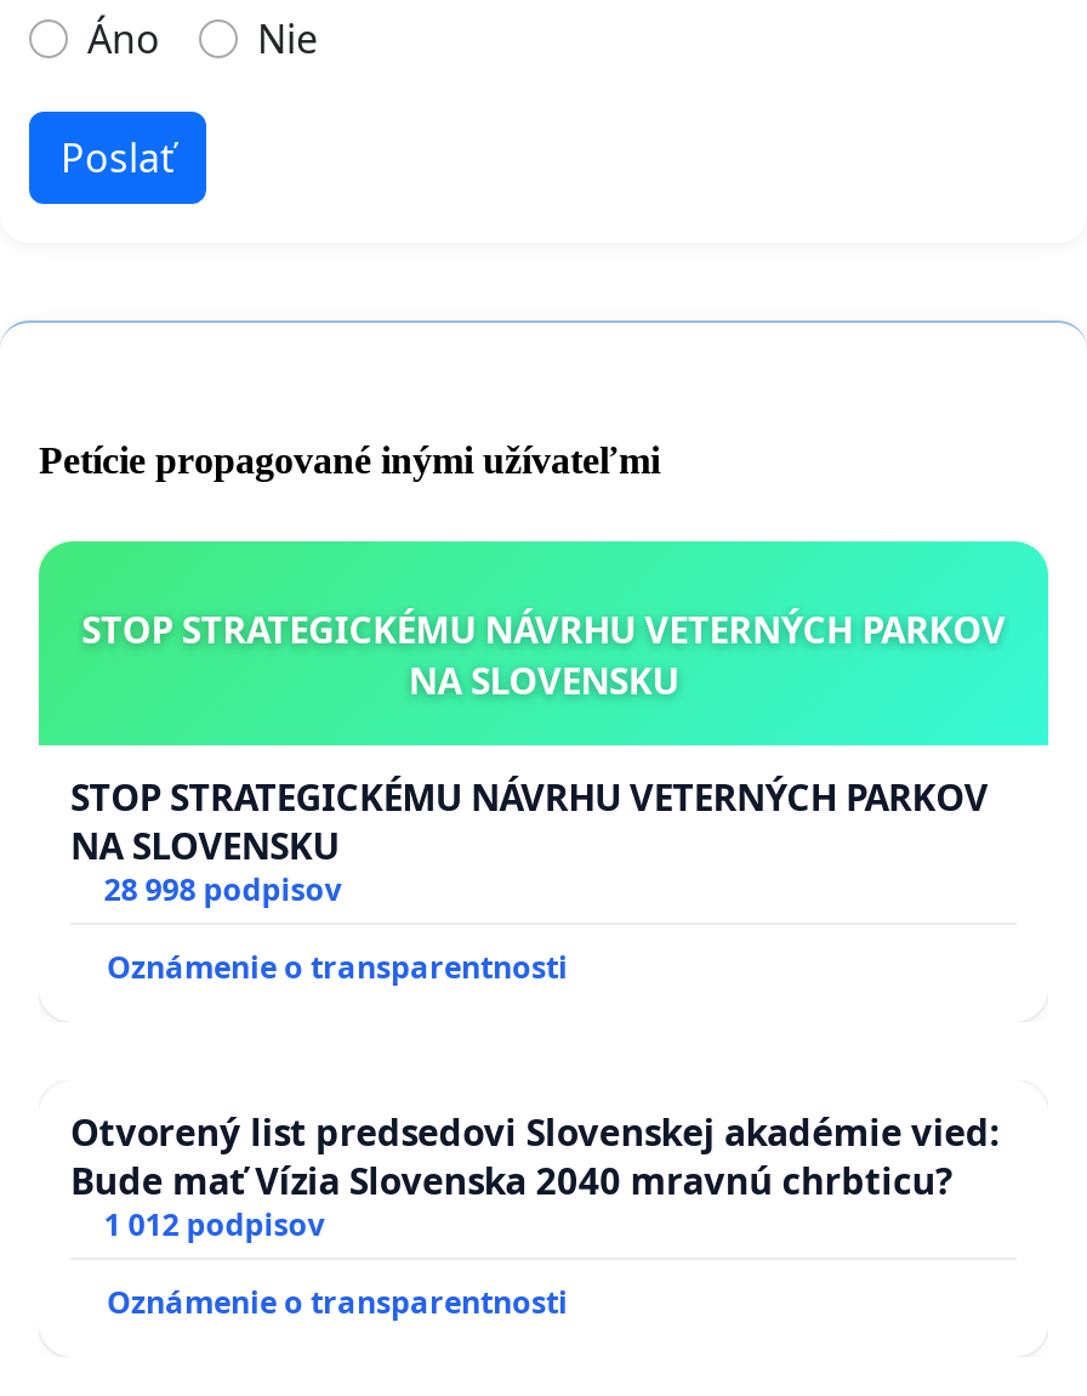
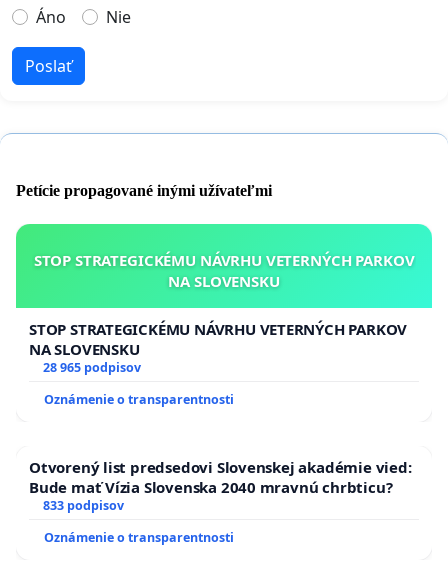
[104,869,342,910] 28 998 podpisov -> [43,359,141,376] 28 965 podpisov
[104,1204,325,1245] 1 012 podpisov -> [43,497,124,514] 833 podpisov

